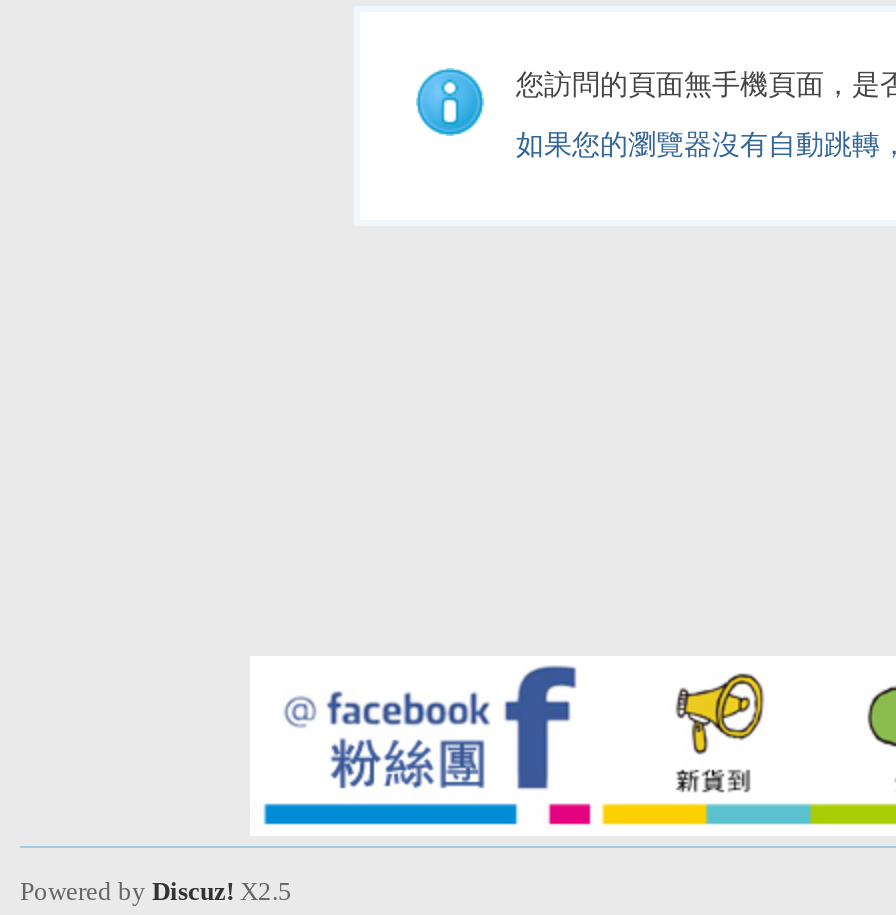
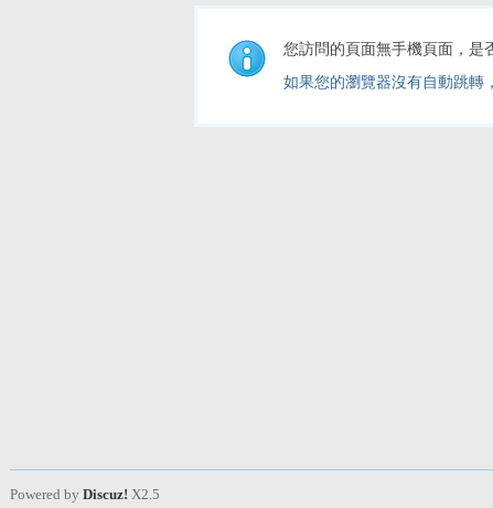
[262,664,890,826] [image] -> none

